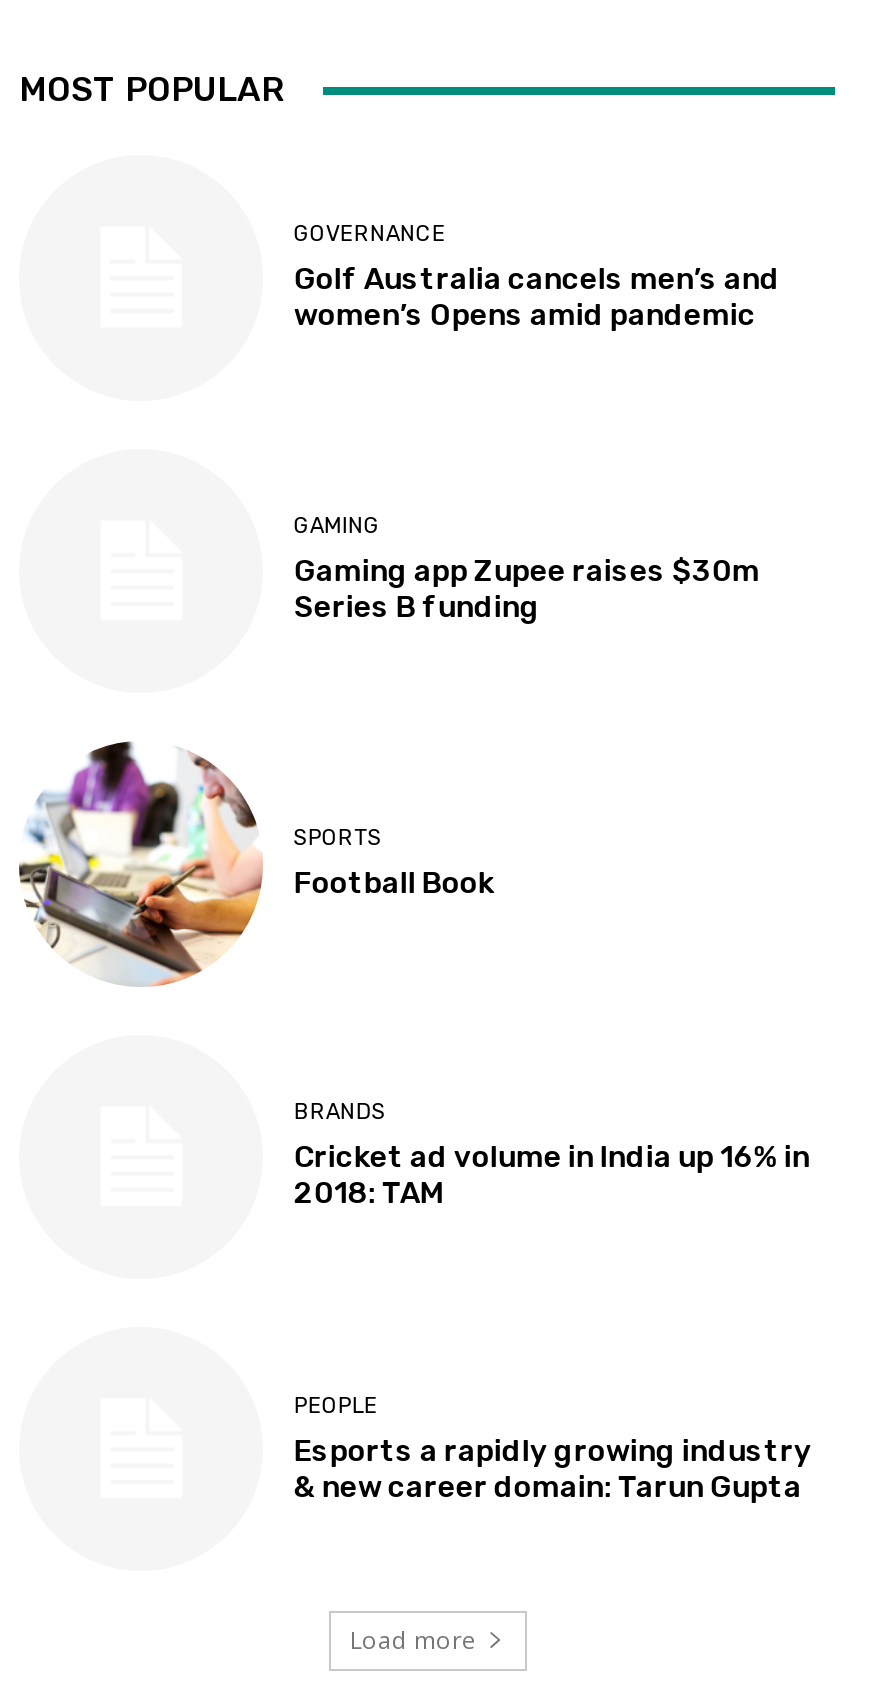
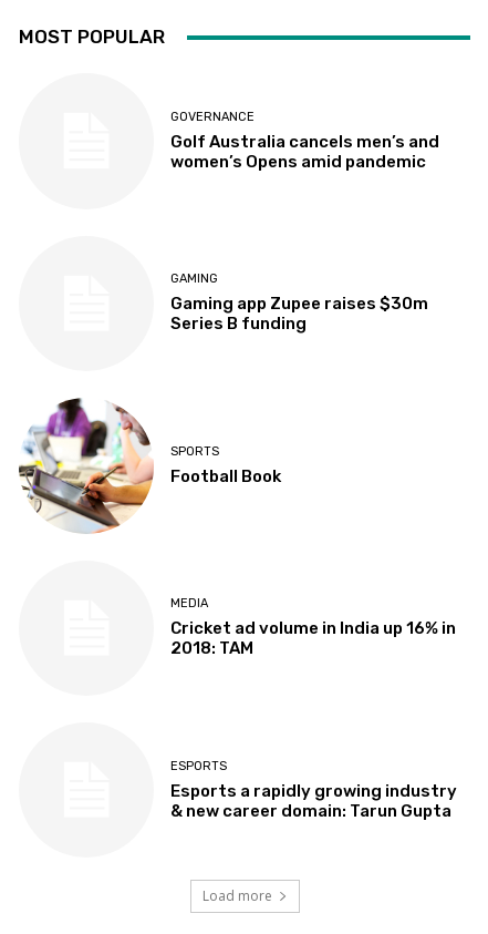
[294,1099,386,1125] BRANDS -> [171,596,208,611] MEDIA
[294,1392,378,1418] PEOPLE -> [171,759,227,773] ESPORTS

